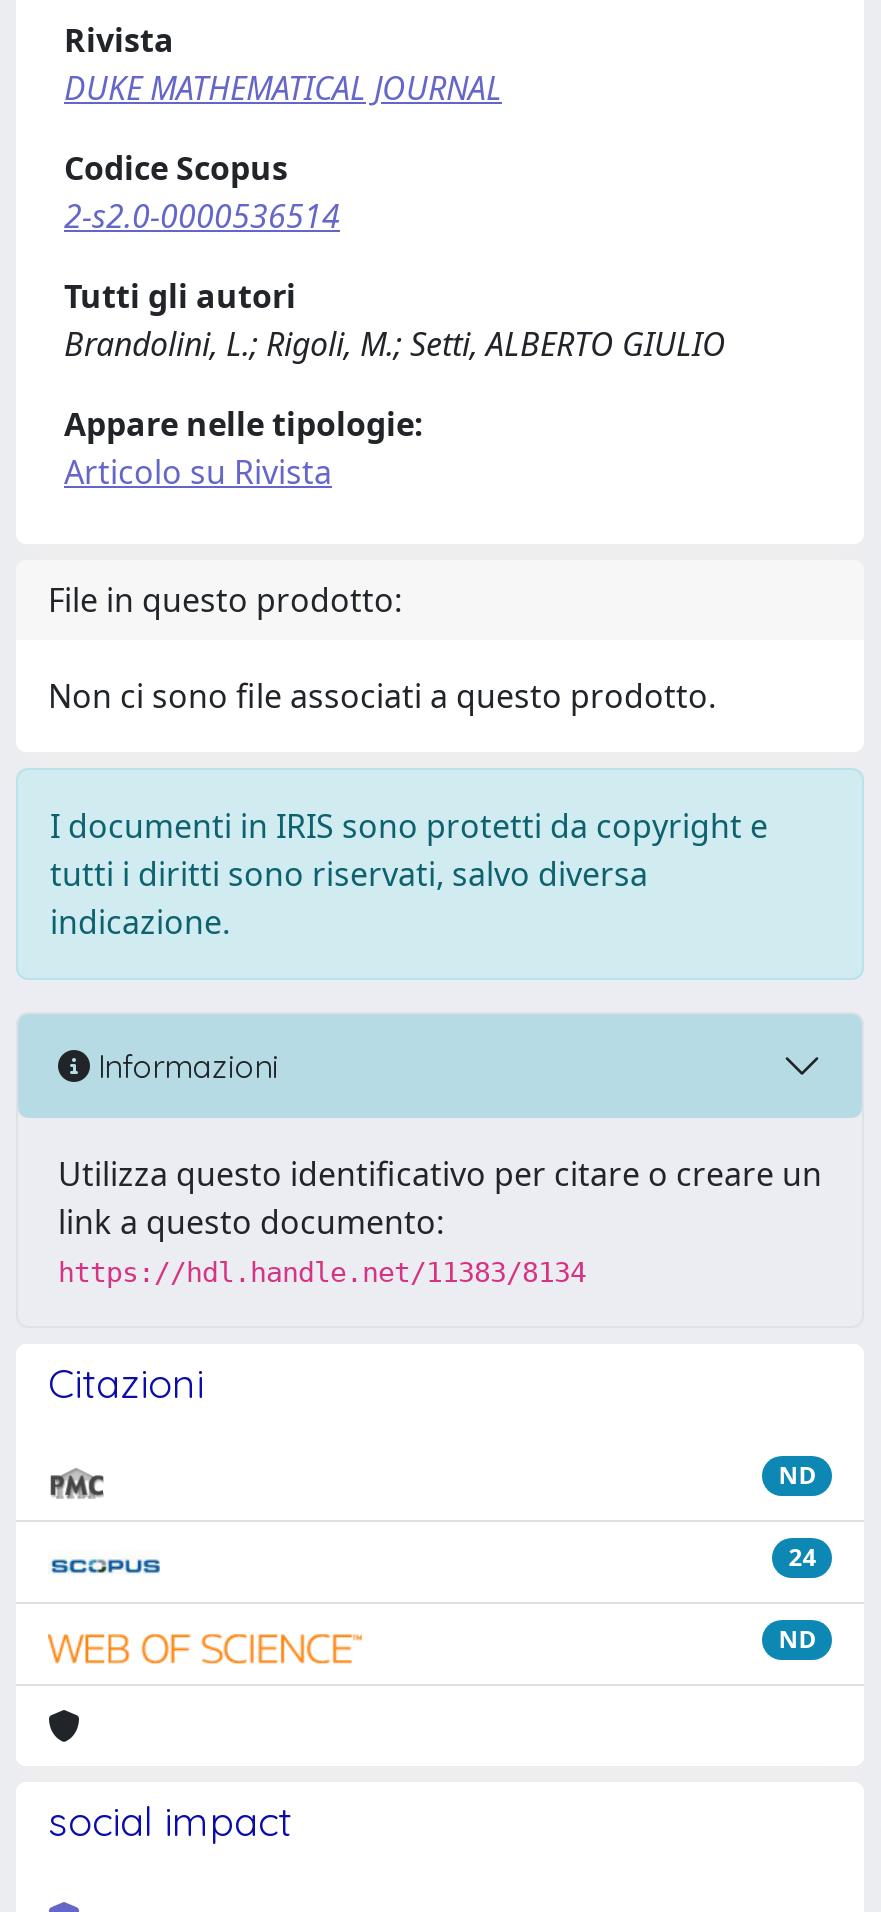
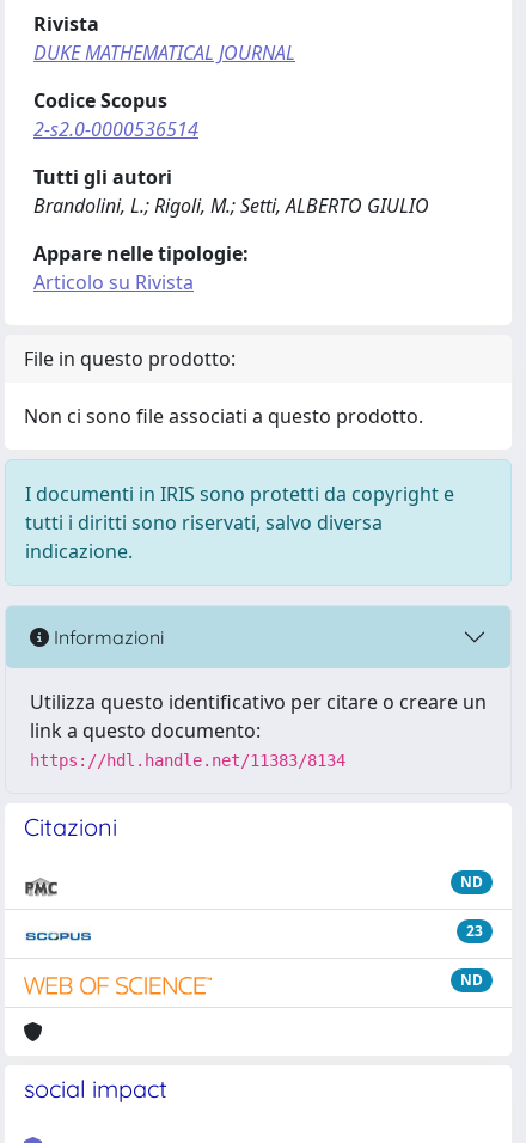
[788,1540,816,1574] 24 -> [466,921,483,941] 23

